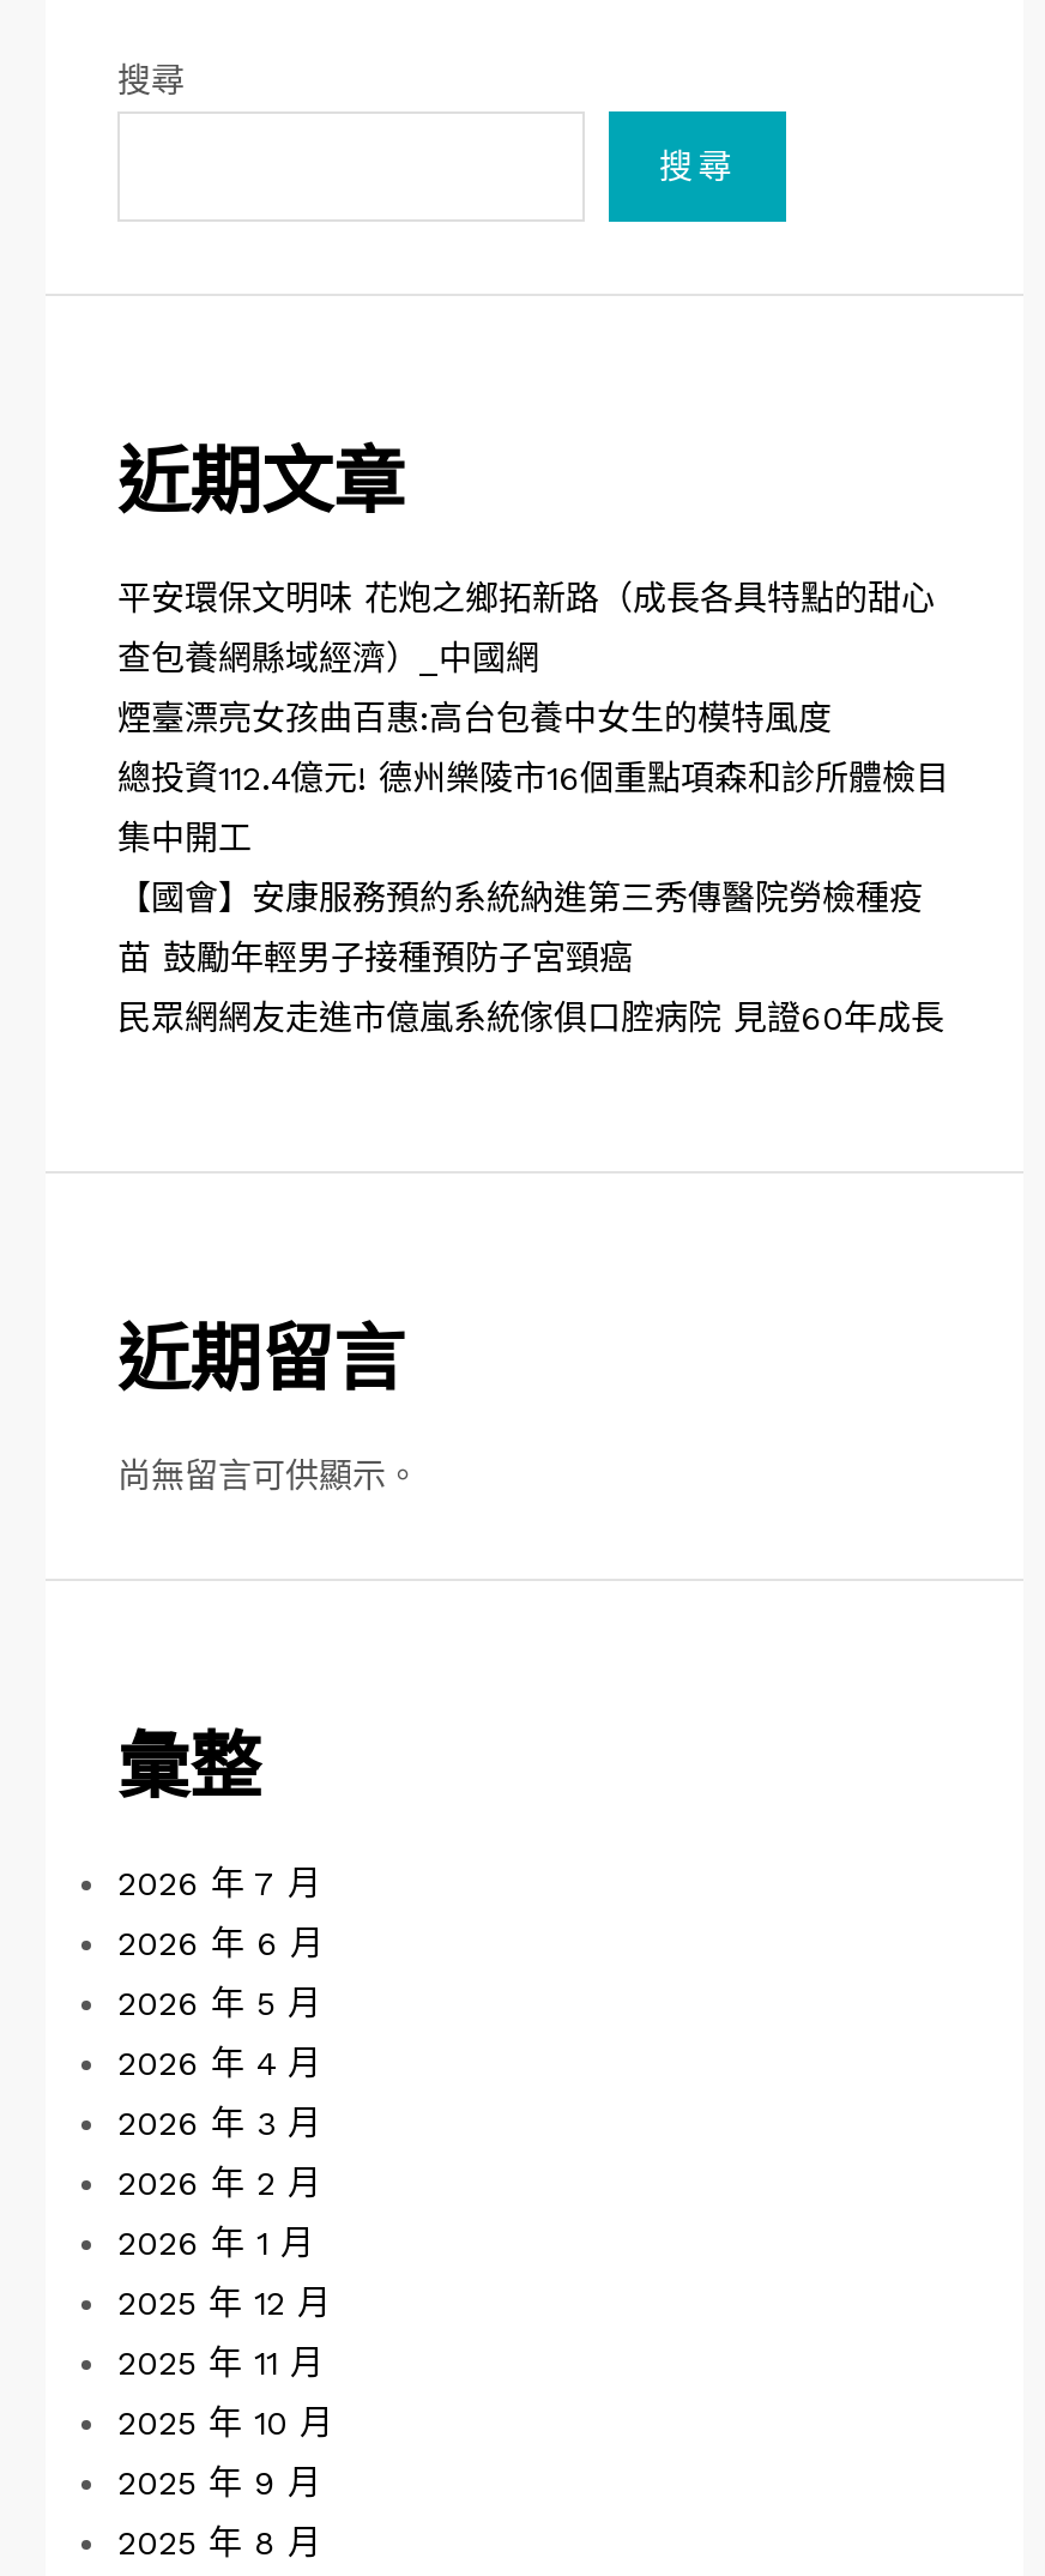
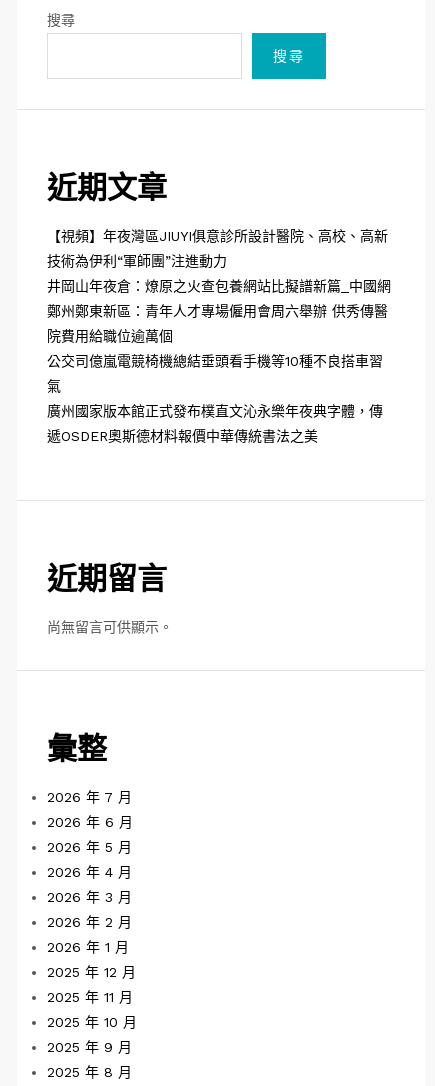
[117,579,949,1037] 平安環保文明味 花炮之鄉拓新路（成長各具特點的甜心 | 查包養網縣域經濟）_中國網 | 煙臺漂亮女孩曲百惠:高台包養中女生的模特風度 | 總投資112.4億元! 德州樂陵市16個重點項森和診所體檢目 | 集中開工 | 【國會】安康服務預約系統納進第三秀傳醫院勞檢種疫 | 苗 鼓勵年輕男子接種預防子宮頸癌 | 民眾網網友走進市億嵐系統傢俱口腔病院 見證60年成長 -> [47,228,391,444] 【視頻】年夜灣區JIUYI俱意診所設計醫院、高校、高新 | 技術為伊利“軍師團”注進動力 | 井岡山年夜倉：燎原之火查包養網站比擬譜新篇_中國網 | 鄭州鄭東新區：青年人才專場僱用會周六舉辦 供秀傳醫 | 院費用給職位逾萬個 | 公交司億嵐電競椅機總結垂頭看手機等10種不良搭車習 | 氣 | 廣州國家版本館正式發布樸直文沁永樂年夜典字體，傳 | 遞OSDER奧斯德材料報價中華傳統書法之美

